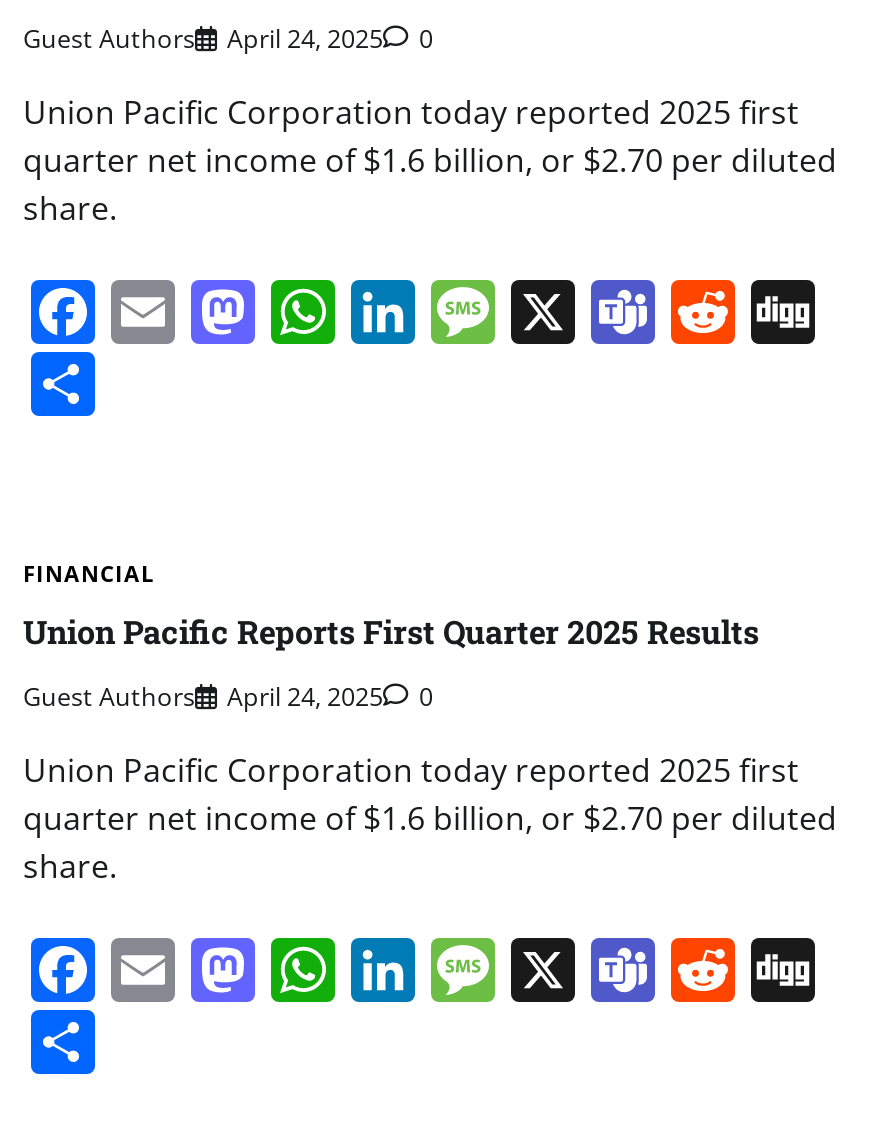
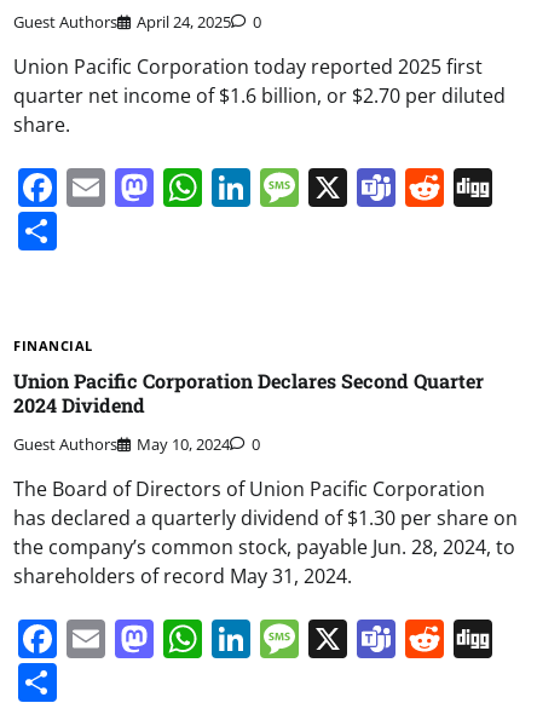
[23,609,759,651] Union Pacific Reports First Quarter 2025 Results -> [13,367,484,417] Union Pacific Corporation Declares Second Quarter | 2024 Dividend
[23,678,433,714] Guest Authors April 24, 2025 0 -> [13,433,260,455] Guest Authors May 10, 2024 0
[23,748,837,888] Union Pacific Corporation today reported 2025 first | quarter net income of $1.6 billion, or $2.70 per diluted | share. -> [13,475,518,589] The Board of Directors of Union Pacific Corporation | has declared a quarterly dividend of $1.30 per share on | the company’s common stock, payable Jun. 28, 2024, to | shareholders of record May 31, 2024.

